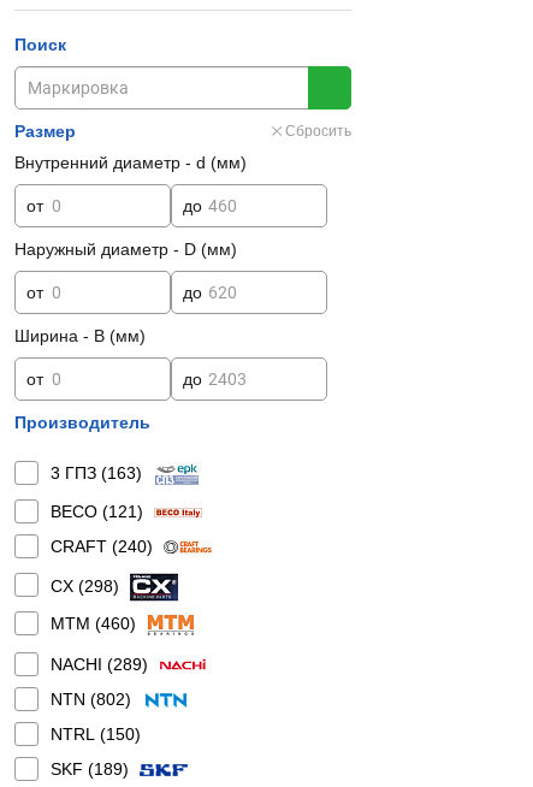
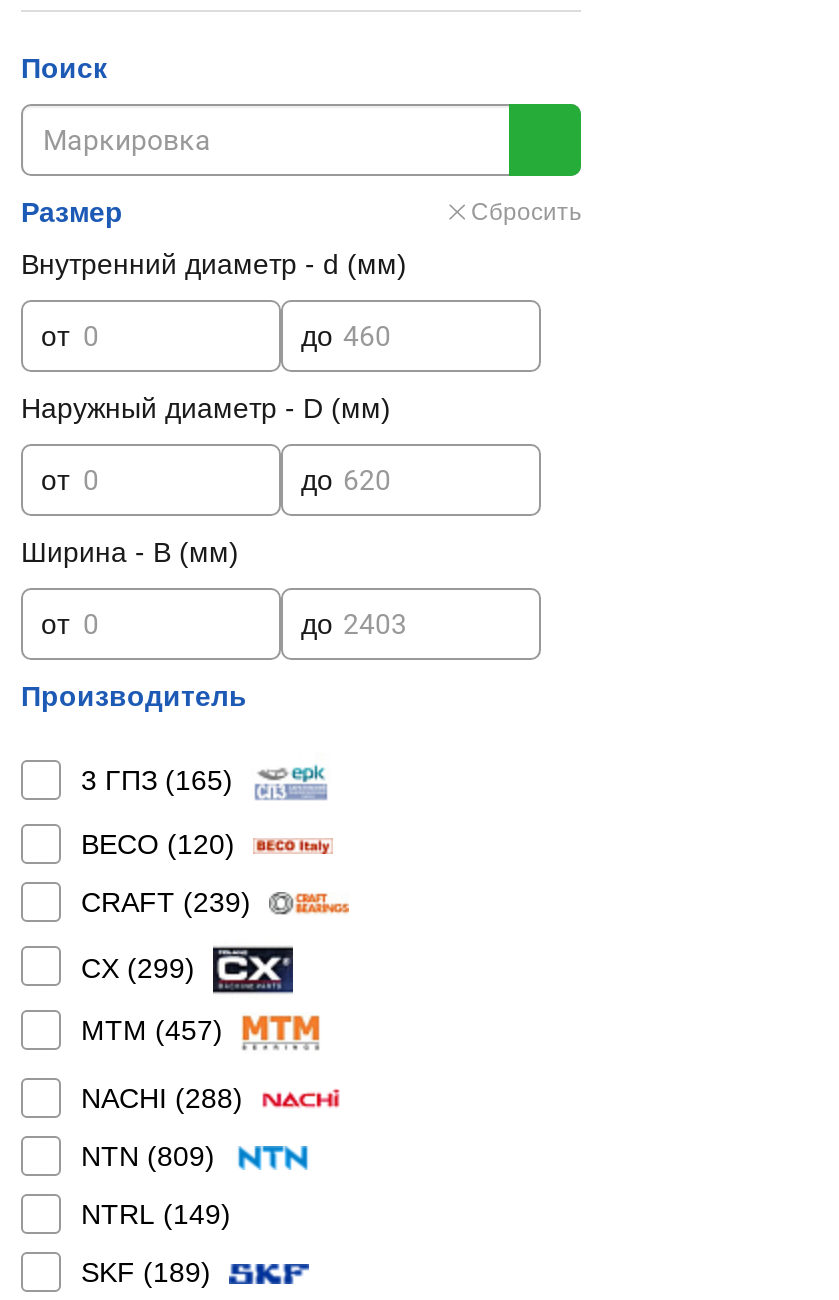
[51,464,142,483] 3 ГПЗ (163) -> [81,764,233,796] 3 ГПЗ (165)
[51,502,143,521] BECO (121) -> [81,828,235,860] BECO (120)
[51,537,153,556] CRAFT (240) -> [81,886,251,918] CRAFT (239)
[51,576,119,595] CX (298) -> [81,951,195,983] CX (299)
[51,614,136,633] MTM (460) -> [81,1014,223,1046] MTM (457)
[51,655,148,674] NACHI (289) -> [81,1082,243,1114] NACHI (288)
[51,690,131,709] NTN (802) -> [81,1140,215,1172] NTN (809)
[51,724,141,744] NTRL (150) -> [81,1198,231,1230] NTRL (149)

